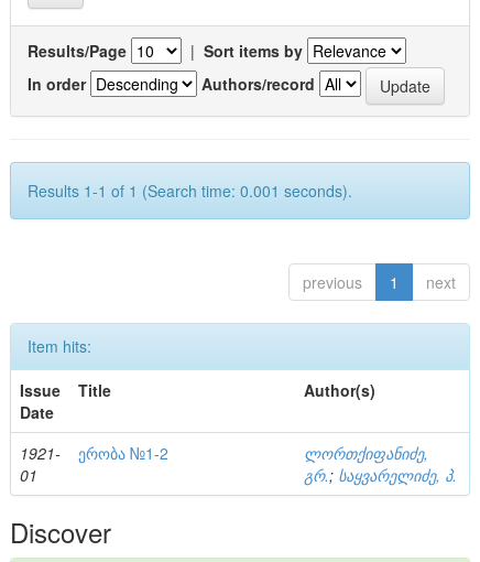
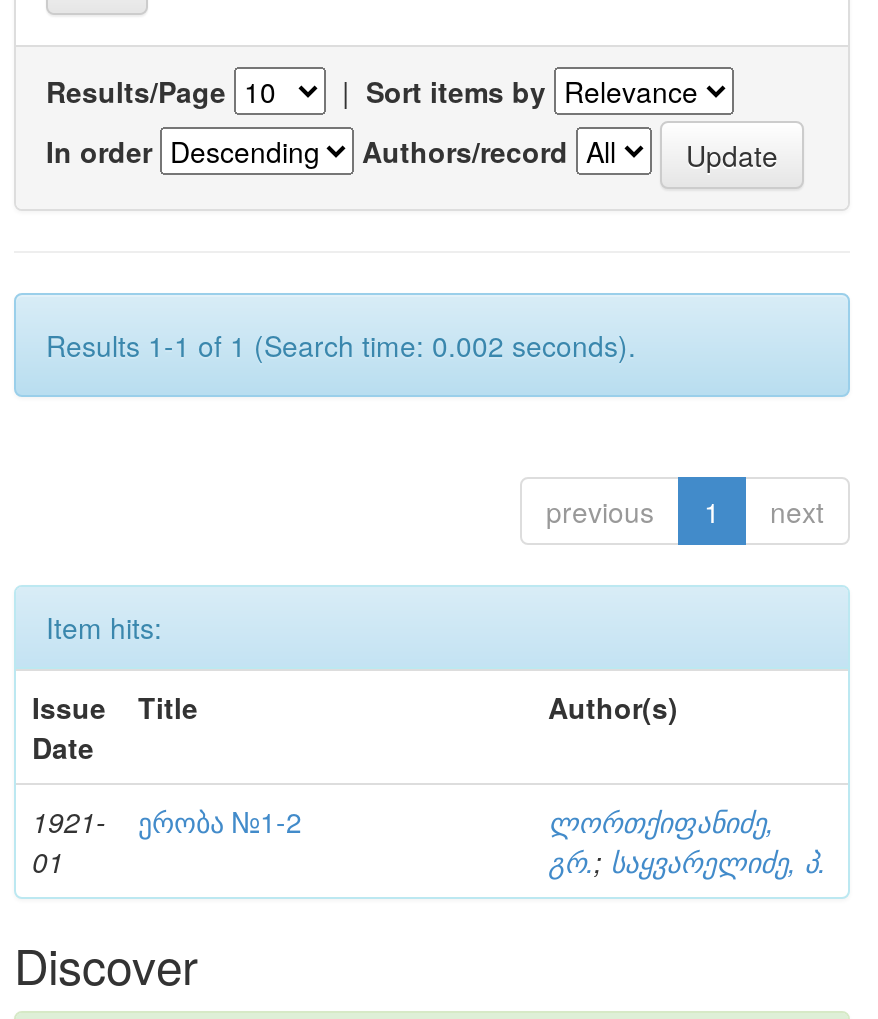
[28,180,352,202] Results 1-1 of 1 (Search time: 0.001 seconds). -> [46,325,636,365] Results 1-1 of 1 (Search time: 0.002 seconds).

